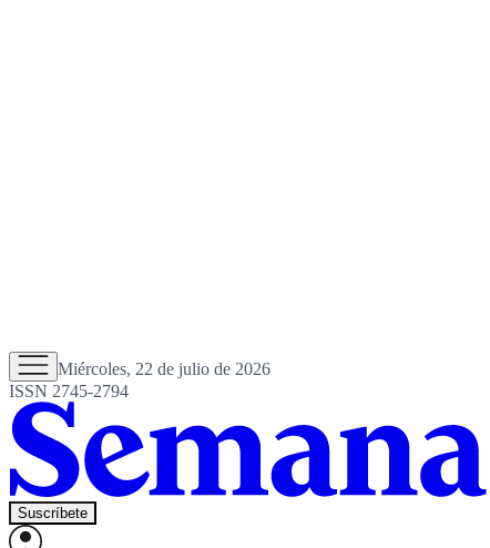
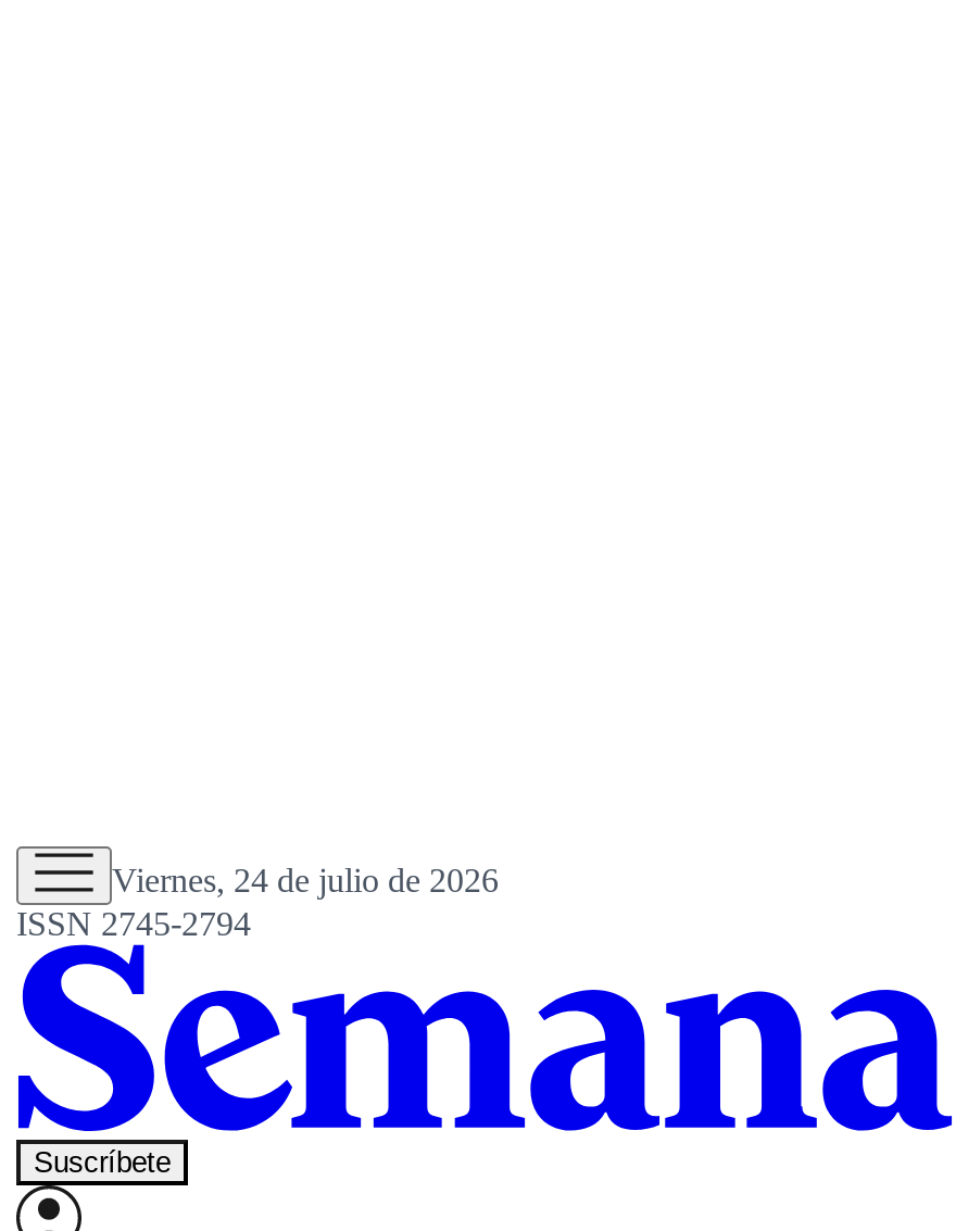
[58,359,270,378] Miércoles, 22 de julio de 2026 -> [112,862,499,899] Viernes, 24 de julio de 2026

